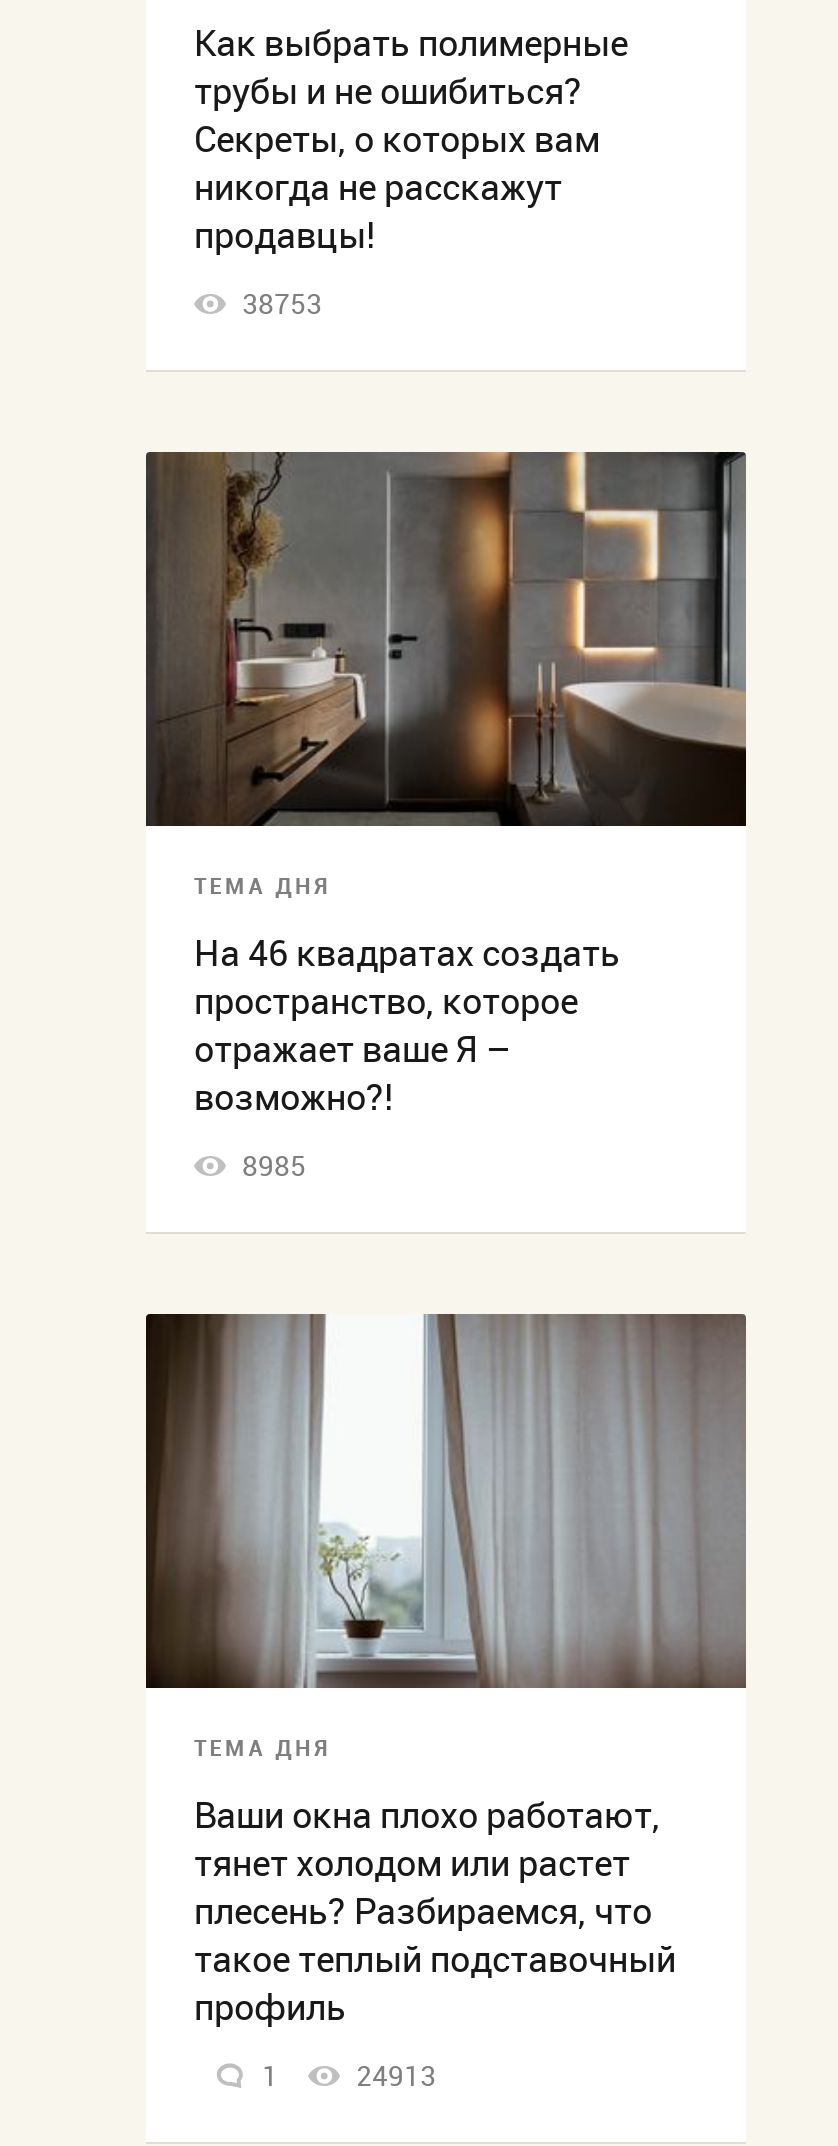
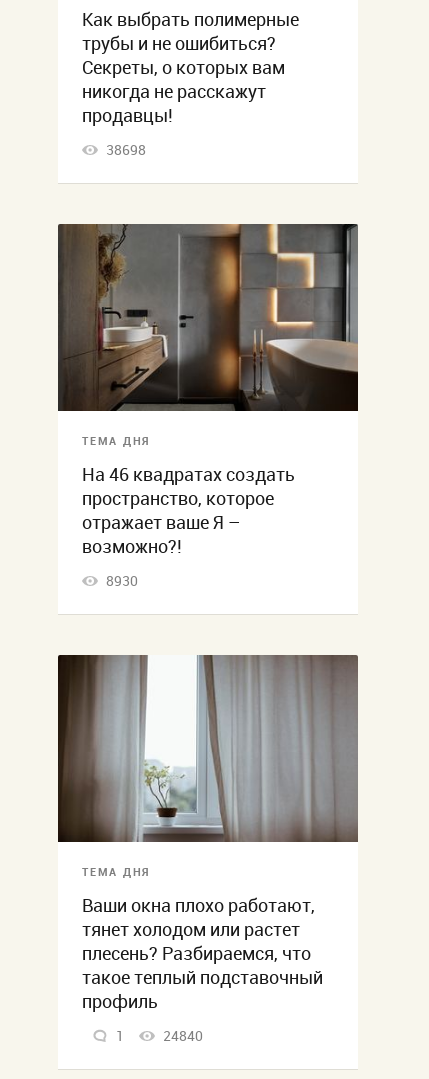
[242,288,322,320] 38753 -> [106,142,146,158] 38698
[242,1150,306,1182] 8985 -> [106,573,138,589] 8930
[356,2060,436,2092] 24913 -> [163,1028,203,1044] 24840

